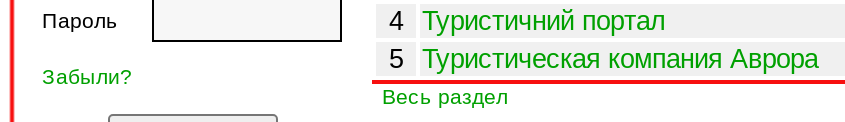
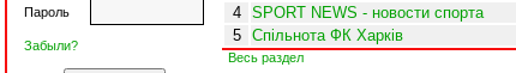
[422,6,666,36] Туристичний портал -> [252,4,484,22] SPORT NEWS - новости спорта
[422,44,818,74] Туристическая компания Аврора -> [252,26,403,44] Спільнота ФК Харків

